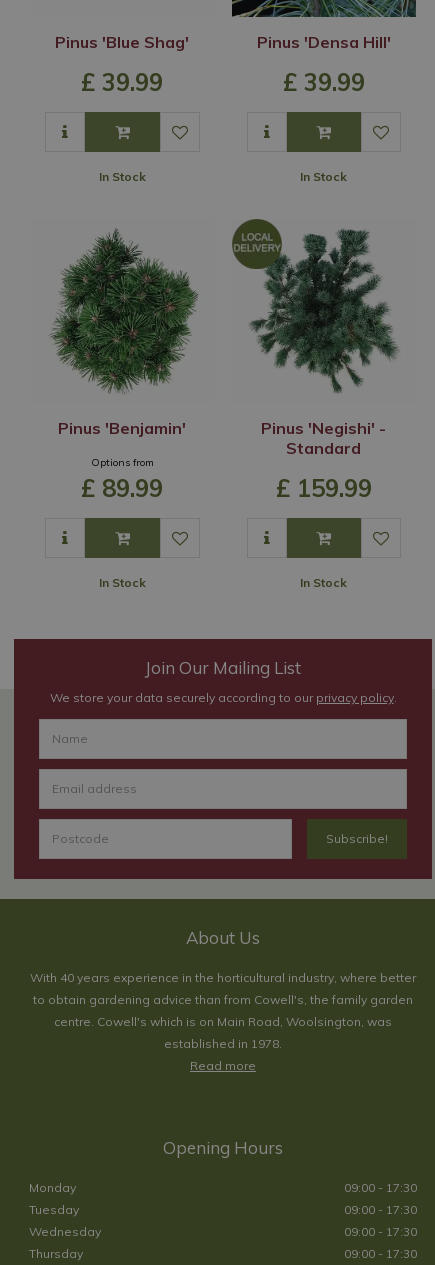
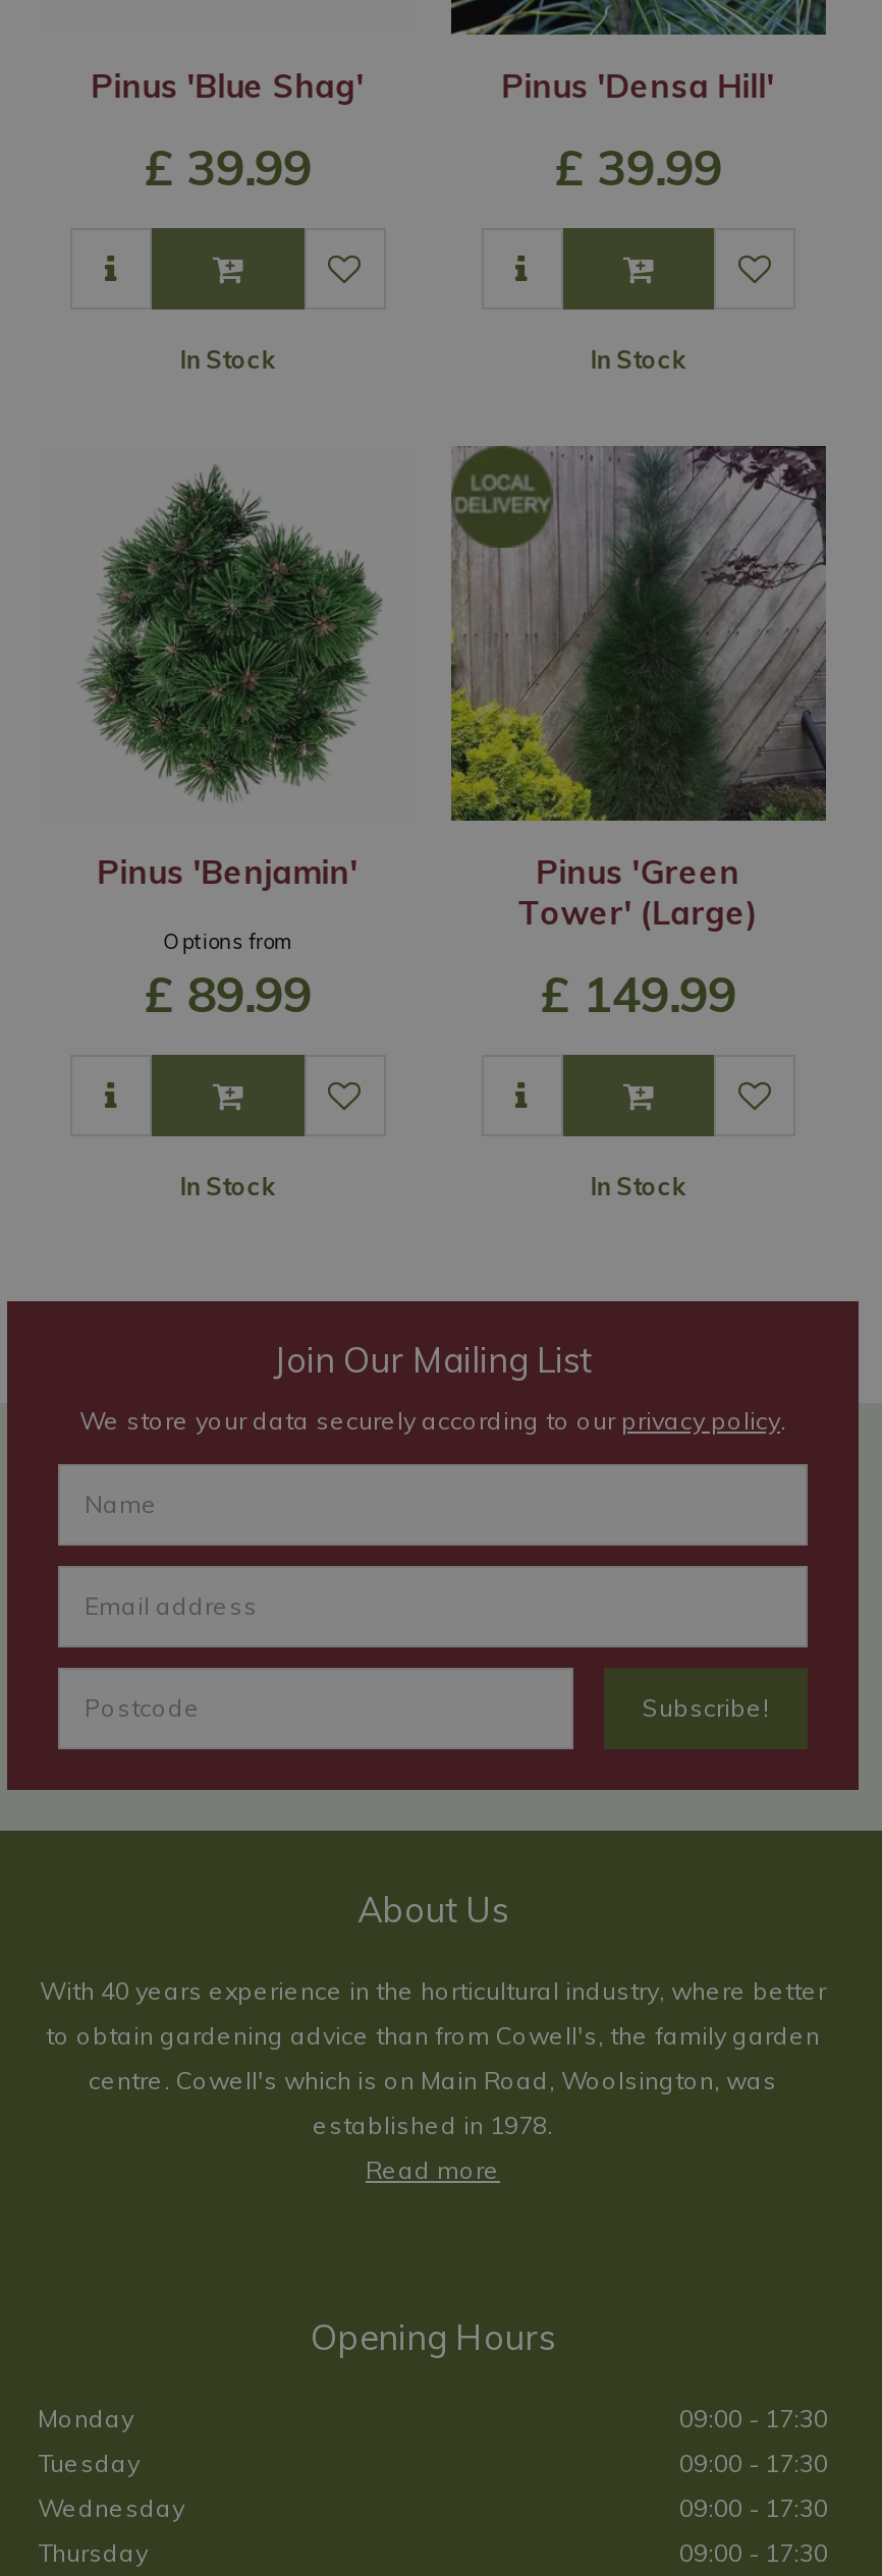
[232,219,416,458] [image] | Pinus 'Negishi' - | Standard -> [449,444,828,933] [image] | Pinus 'Green | Tower' (Large)
[276,473,372,503] £ 159.99 -> [540,963,736,1024] £ 149.99

